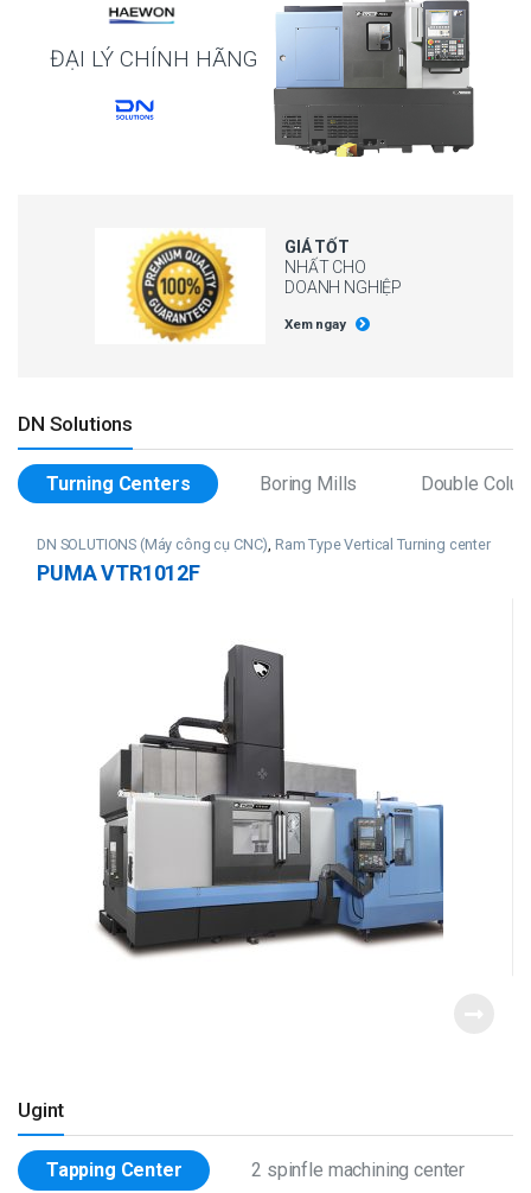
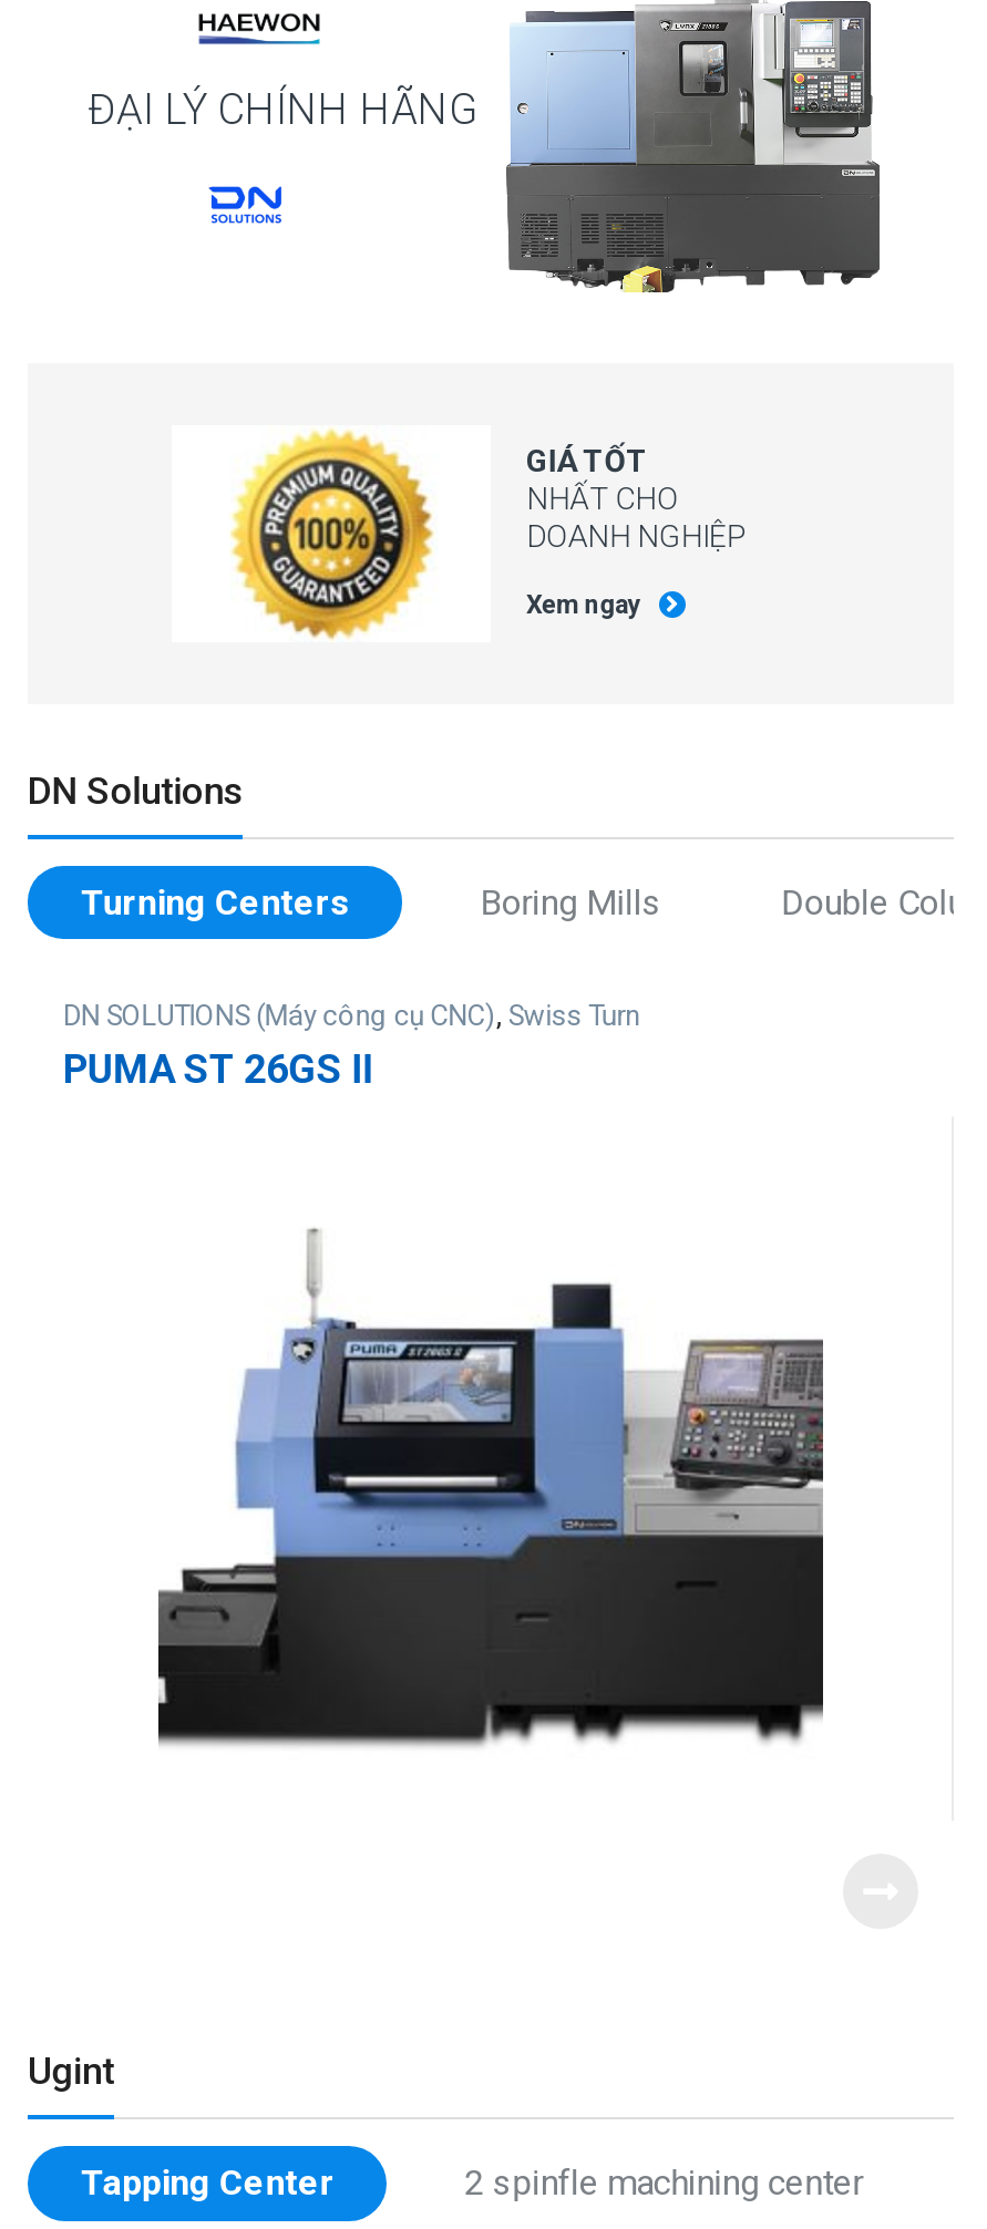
[37,536,490,585] DN SOLUTIONS (Máy công cụ CNC), Ram Type Vertical Turning center | PUMA VTR1012F -> [63,999,640,1091] DN SOLUTIONS (Máy công cụ CNC), Swiss Turn | PUMA ST 26GS II
[88,643,444,958] [image] -> [156,1203,825,1785] [image]

